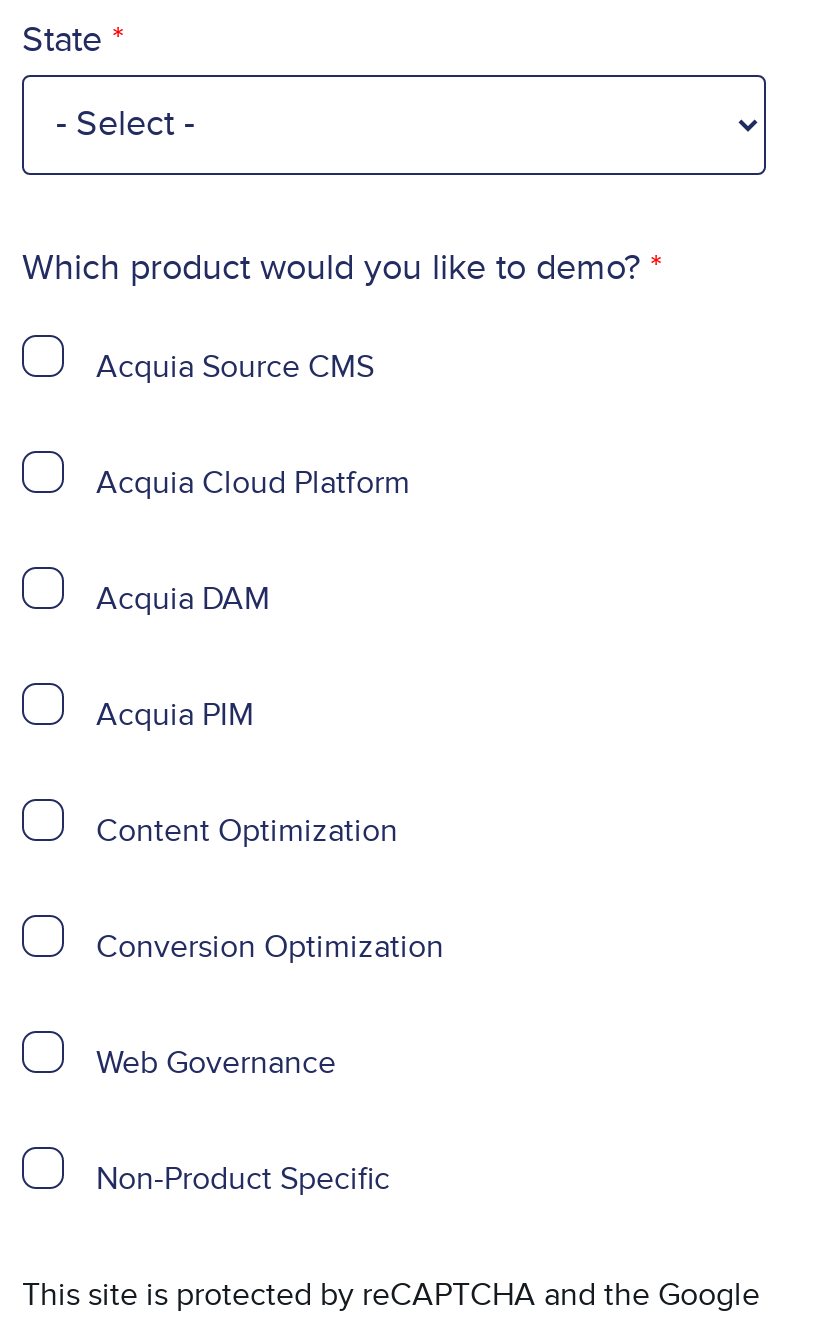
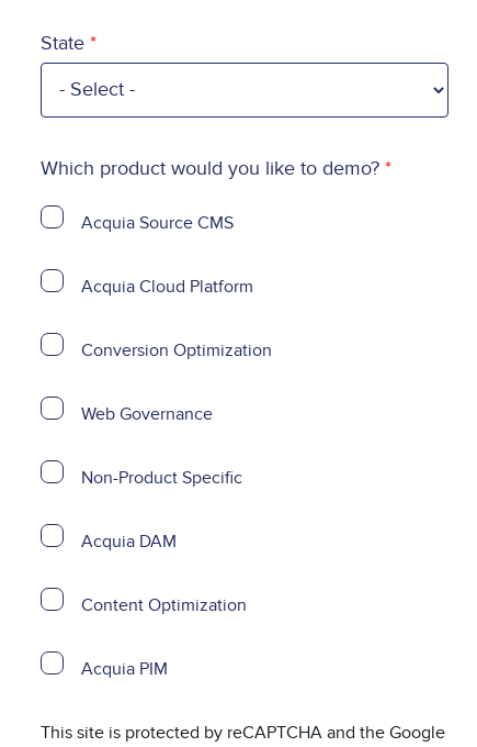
moved [96,578,398,850] -> [81,530,247,680]: Acquia DAM | Content Optimization | Acquia PIM
moved [96,926,444,1198] -> [81,339,272,488]: Conversion Optimization | Web Governance | Non-Product Specific

